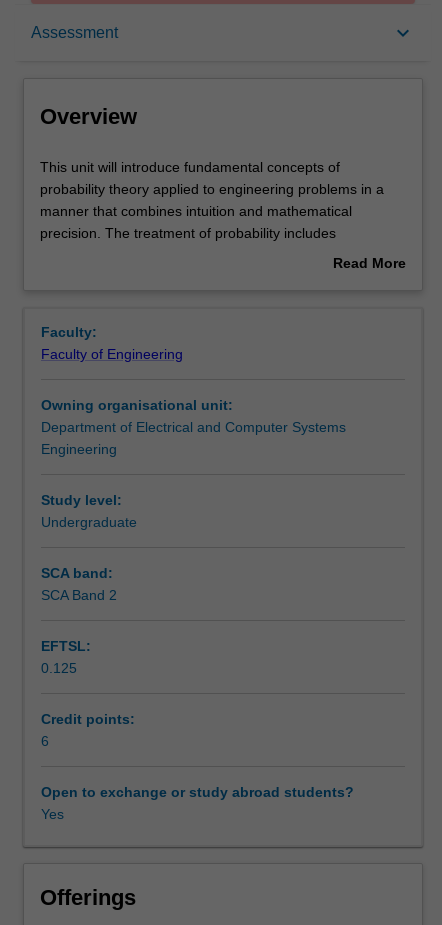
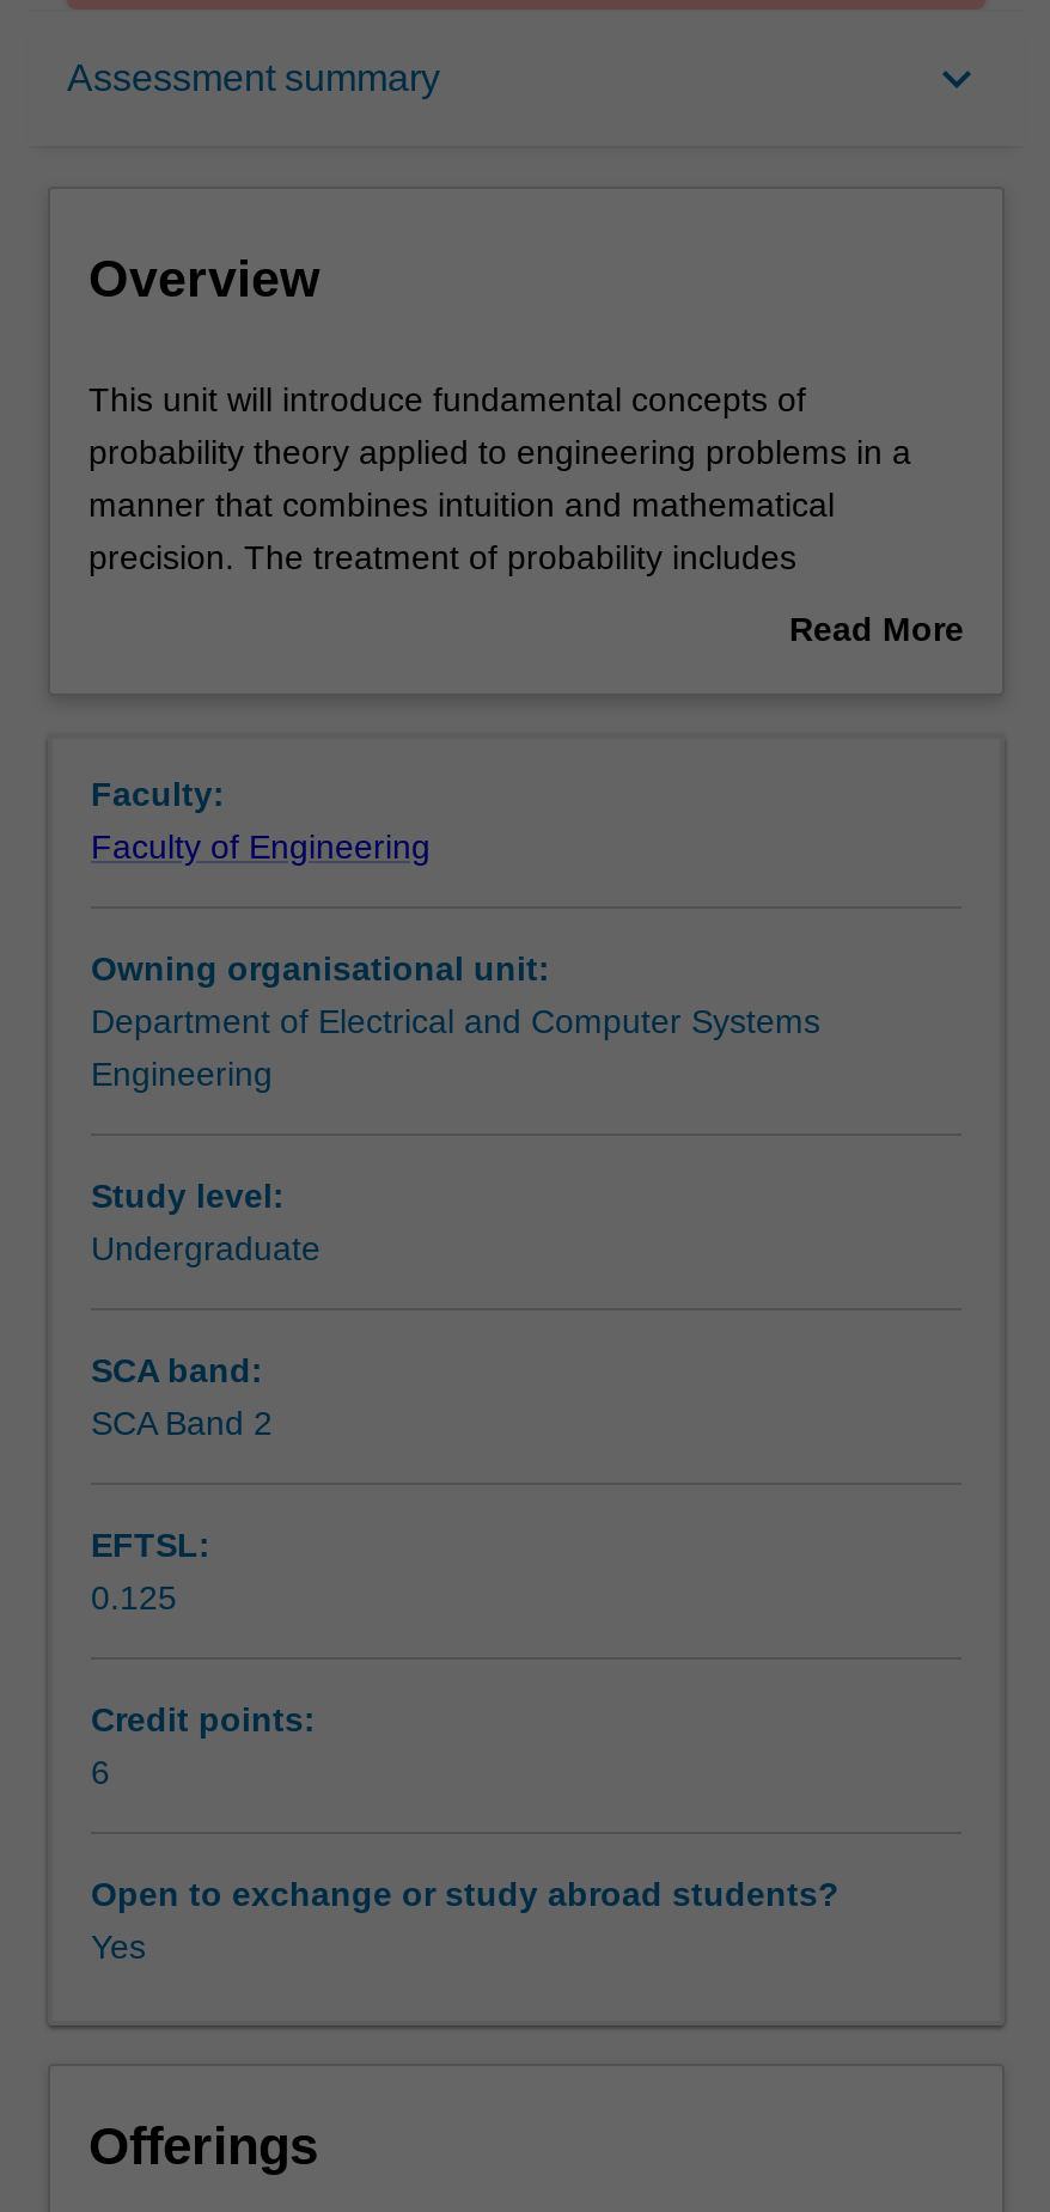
[31,24,118,41] Assessment -> [67,57,440,98] Assessment summary

